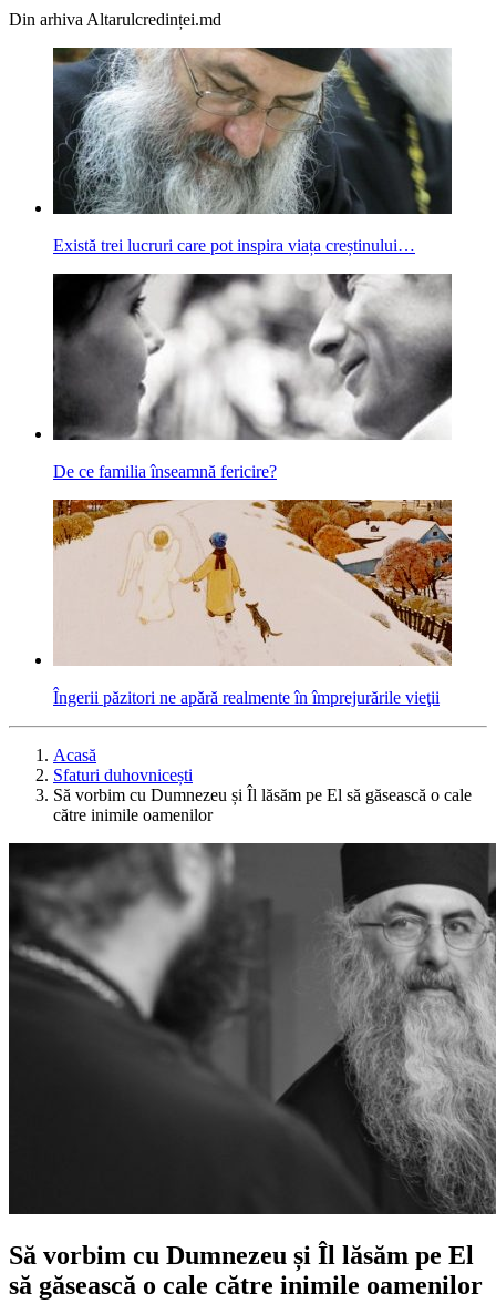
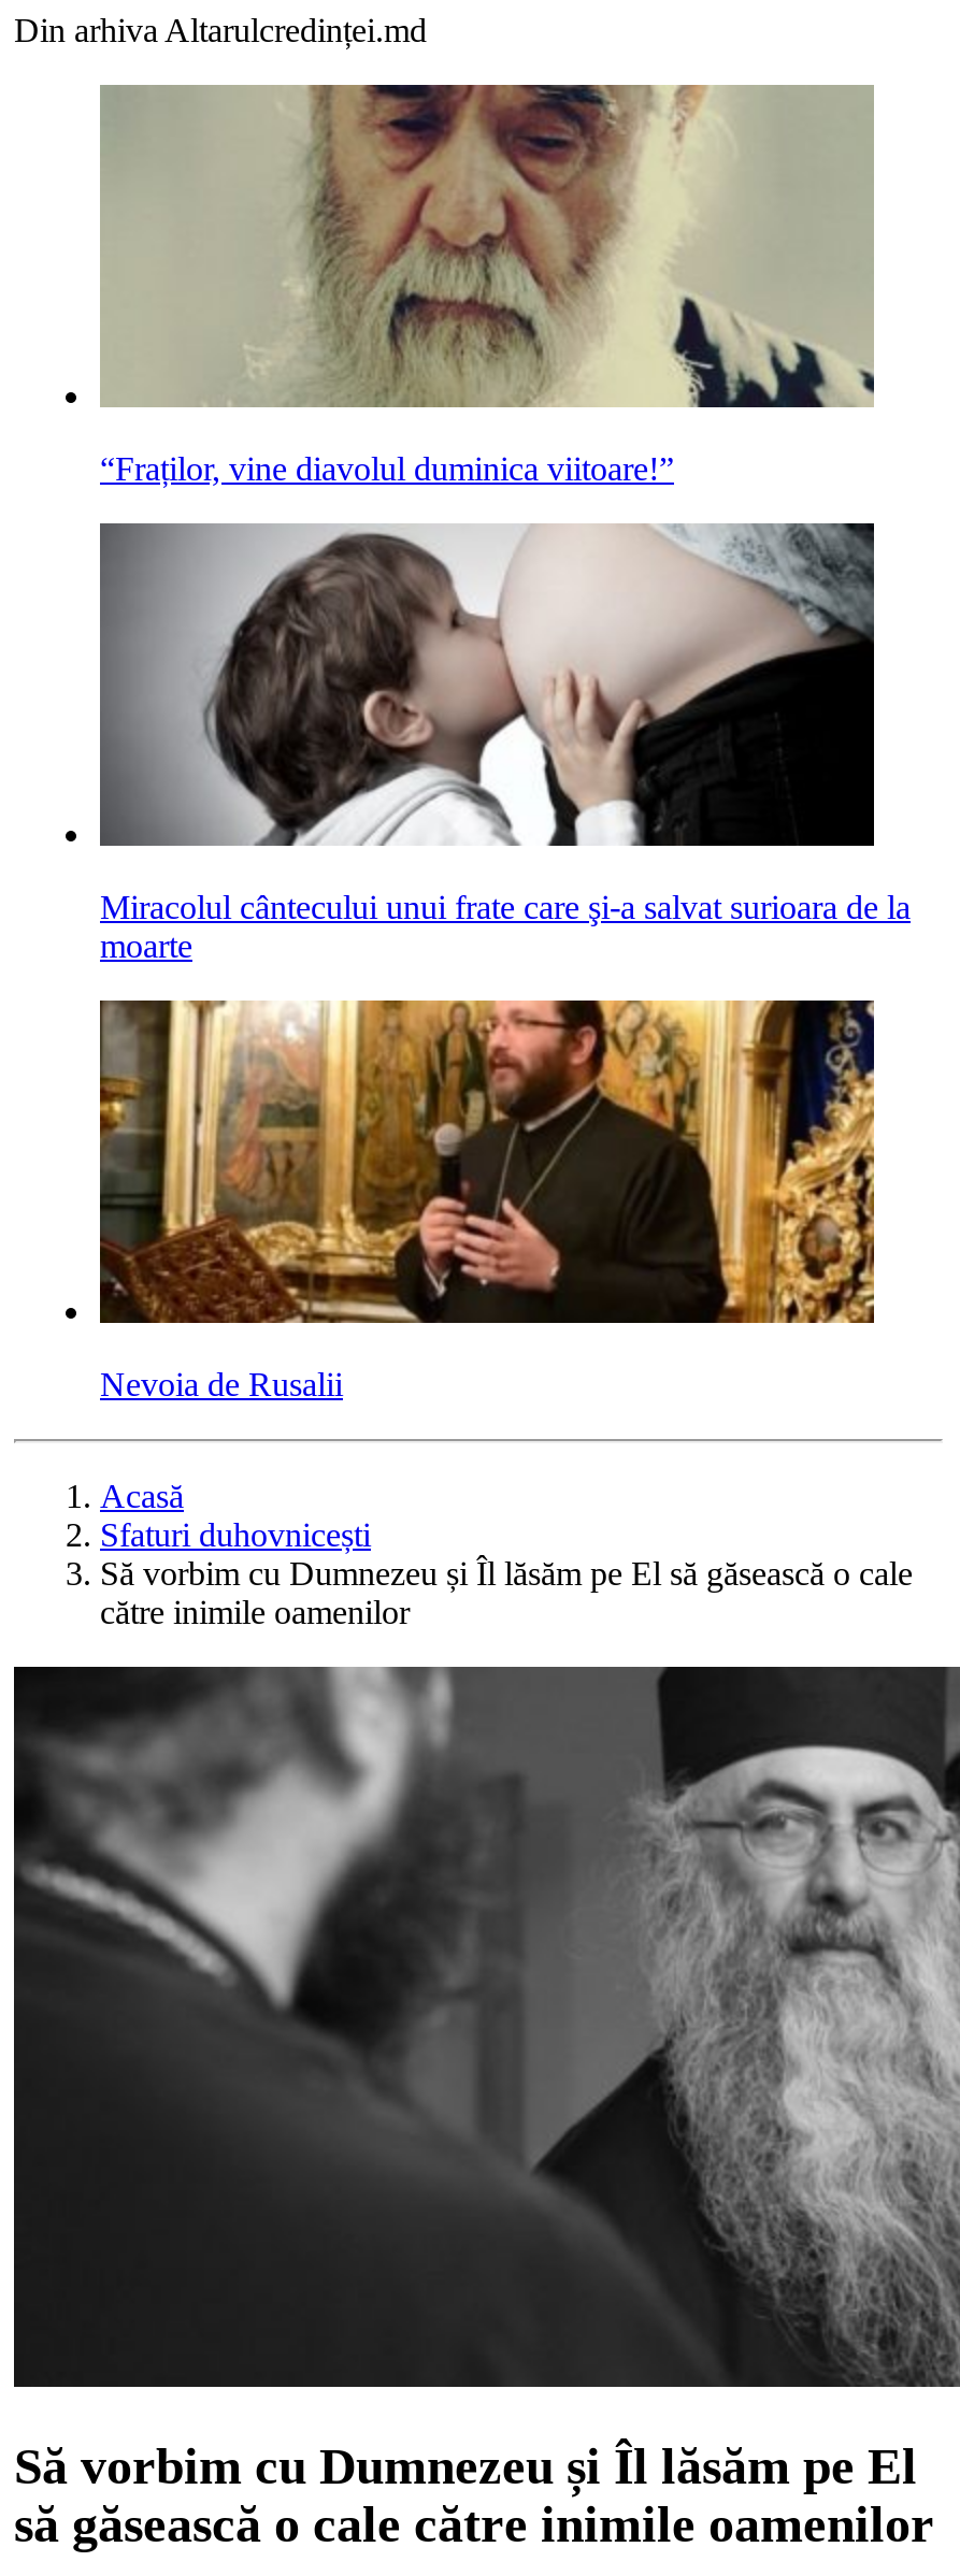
[53,47,452,255] [image] | Există trei lucruri care pot inspira viața creștinului… -> [100,83,874,487] [image] | “Fraților, vine diavolul duminica viitoare!”
[52,273,453,481] [image] | De ce familia înseamnă fericire? -> [98,523,911,964] [image] | Miracolul cântecului unui frate care şi-a salvat surioara de la | moarte
[52,499,453,707] [image] | Îngerii păzitori ne apără realmente în împrejurările vieţii -> [98,998,876,1402] [image] | Nevoia de Rusalii

